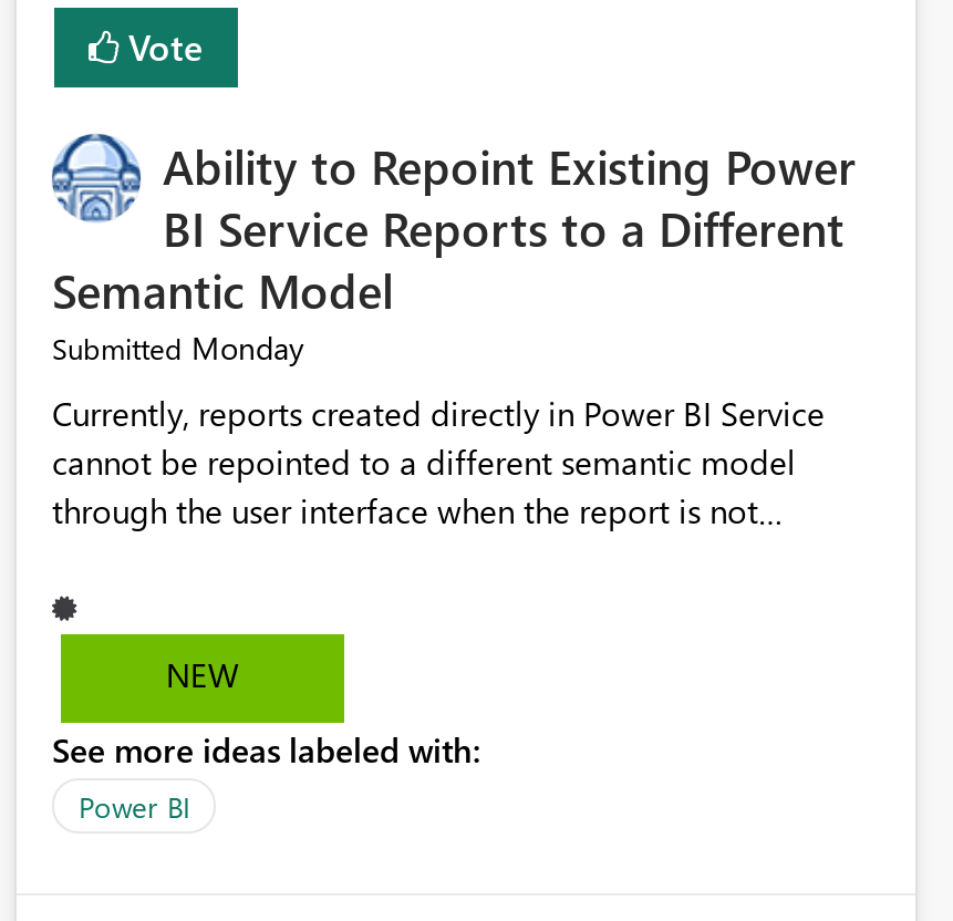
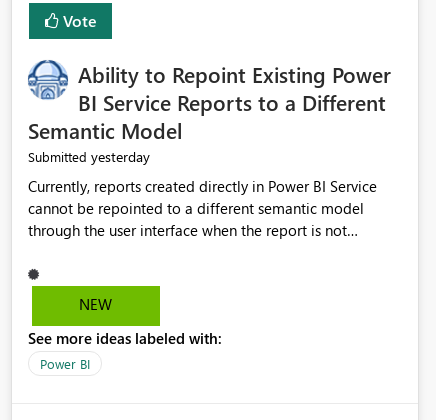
[52,327,304,370] Submitted Monday -> [28,147,150,166] Submitted yesterday

